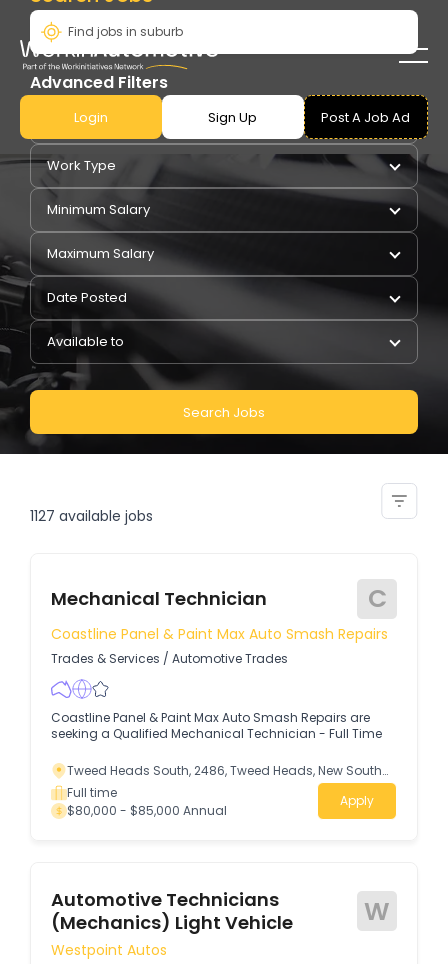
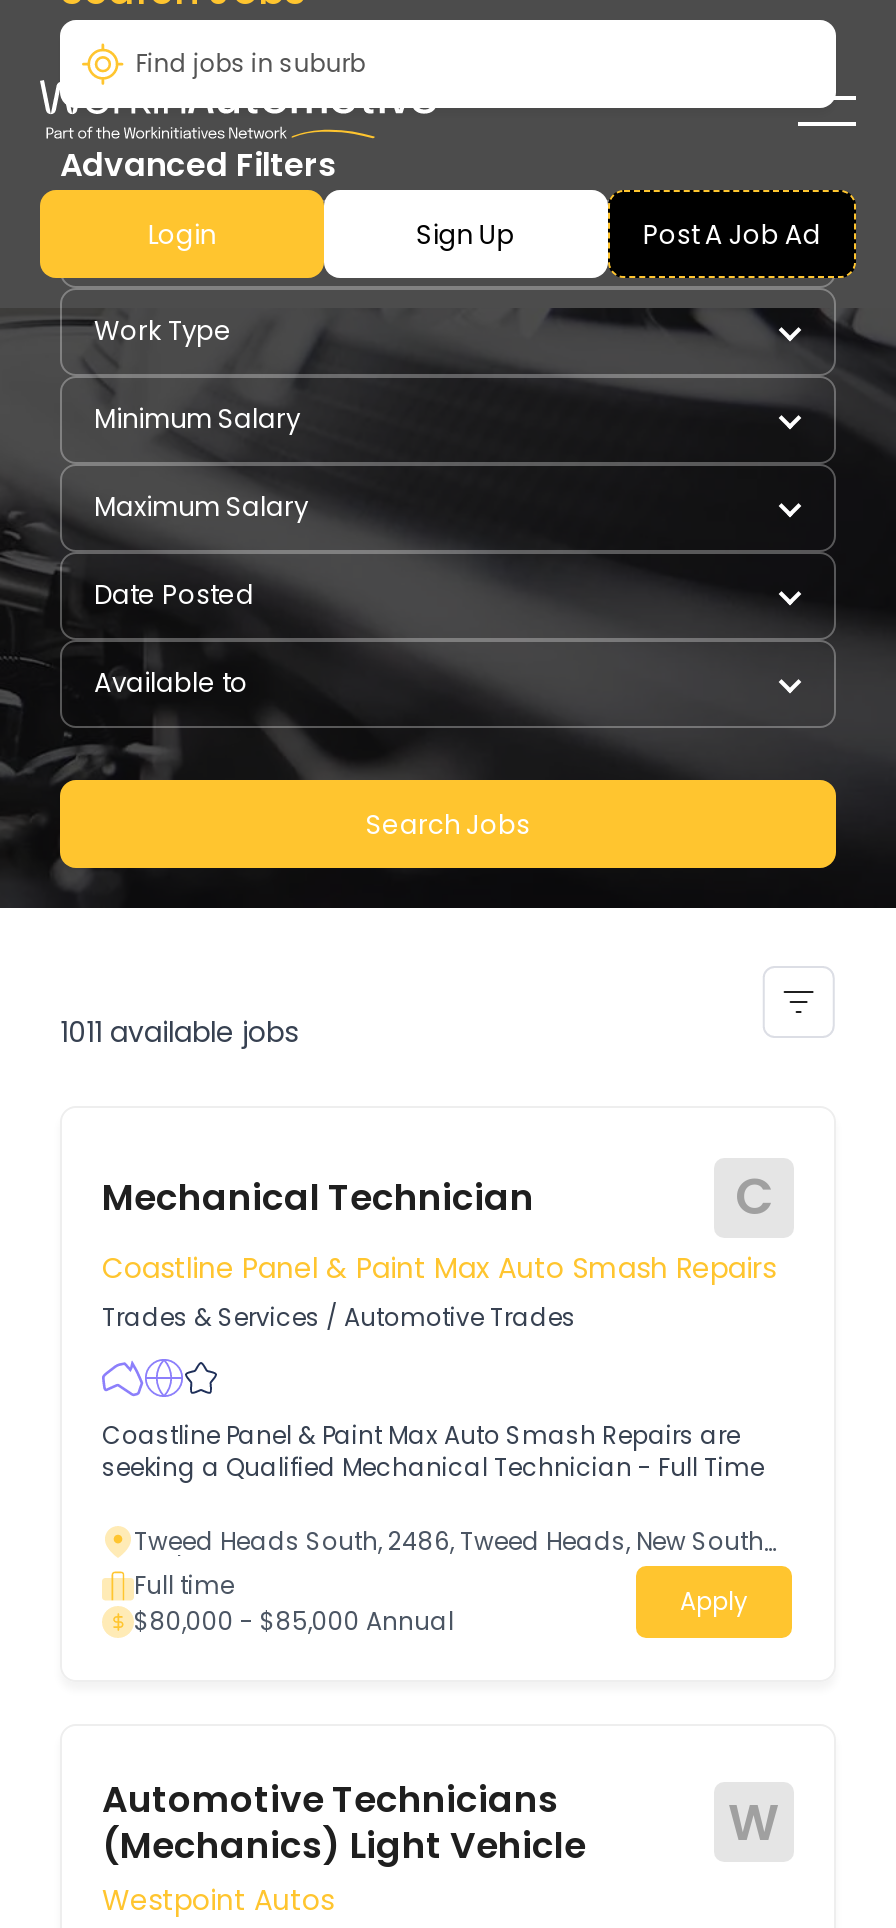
[30,506,153,526] 1127 available jobs -> [60,1012,298,1052] 1011 available jobs

